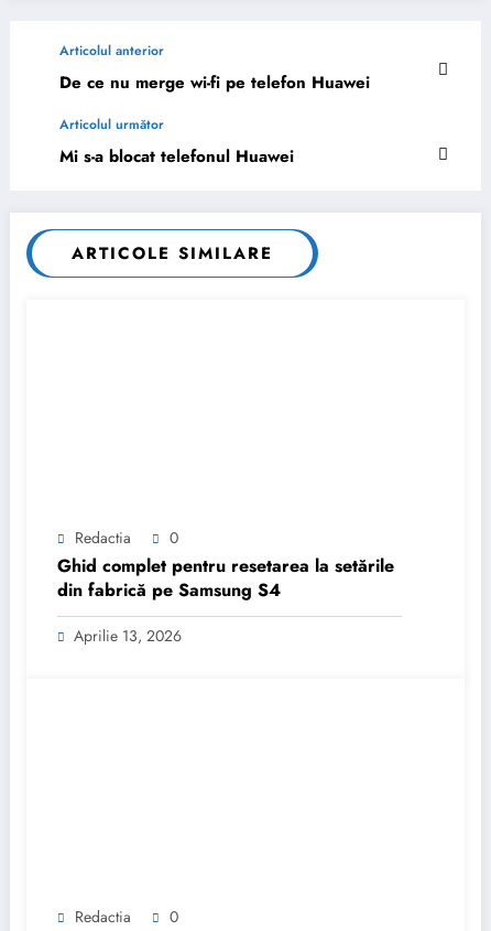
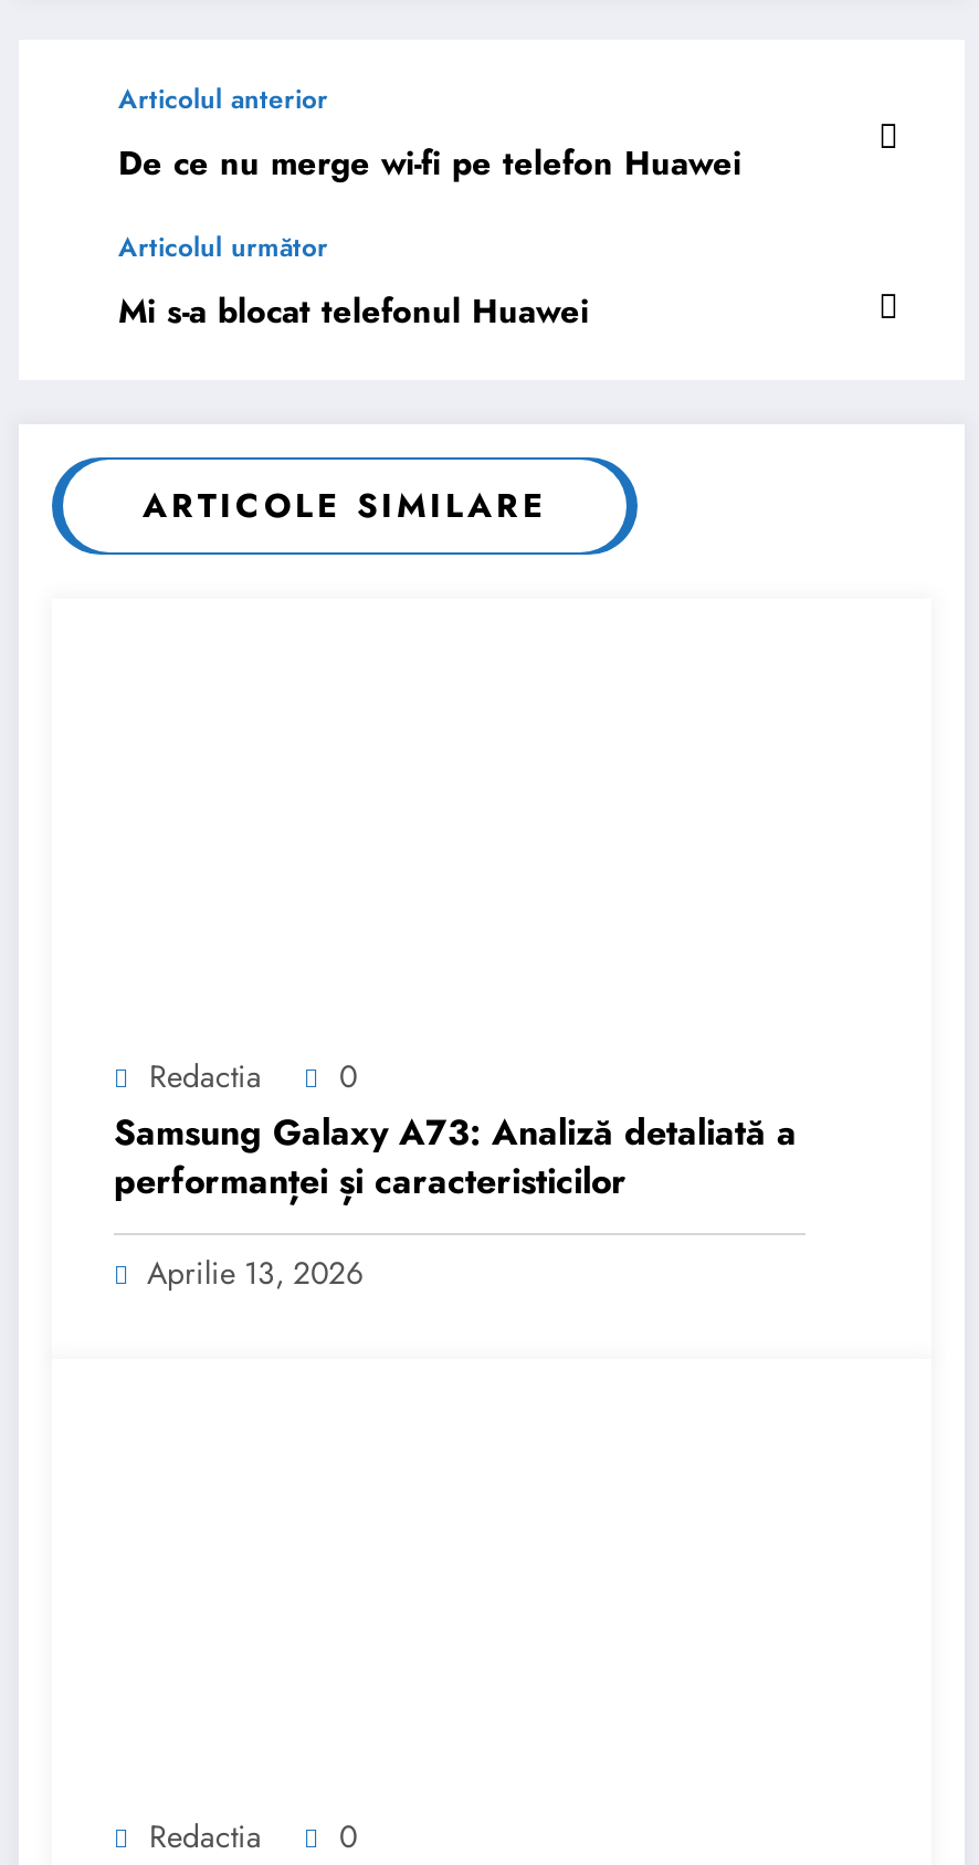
[57,553,394,603] Ghid complet pentru resetarea la setările | din fabrică pe Samsung S4 -> [114,1107,797,1207] Samsung Galaxy A73: Analiză detaliată a | performanței și caracteristicilor

